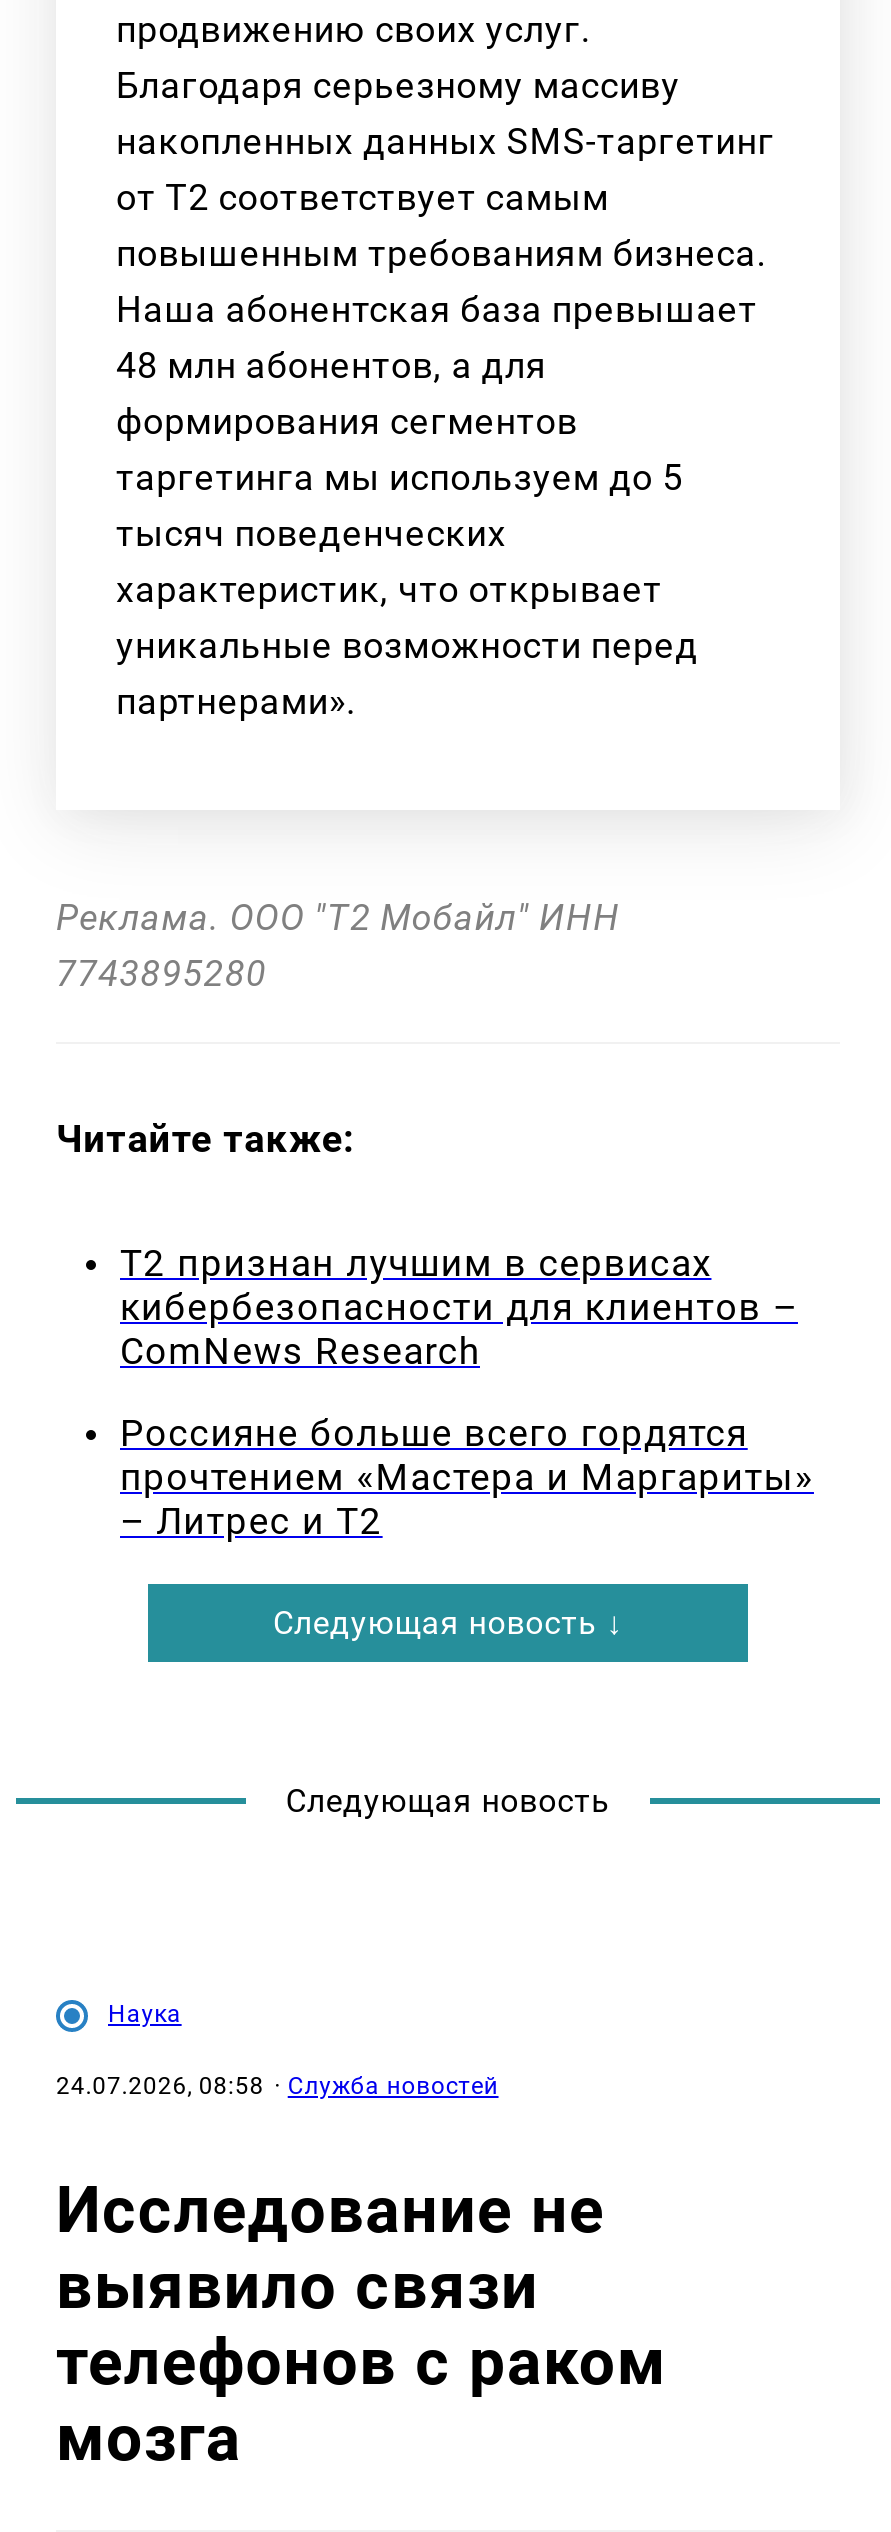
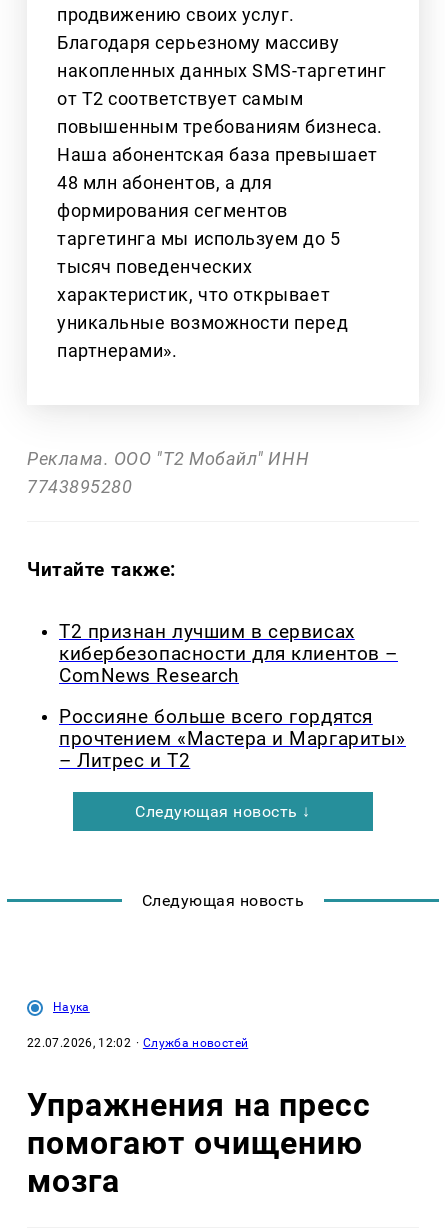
[56,2071,499,2099] 24.07.2026, 08:58 · Служба новостей -> [27,1036,248,1050] 22.07.2026, 12:02 · Служба новостей
[56,2173,667,2401] Исследование не | выявило связи | телефонов с раком -> [27,1086,371,1162] Упражнения на пресс | помогают очищению

